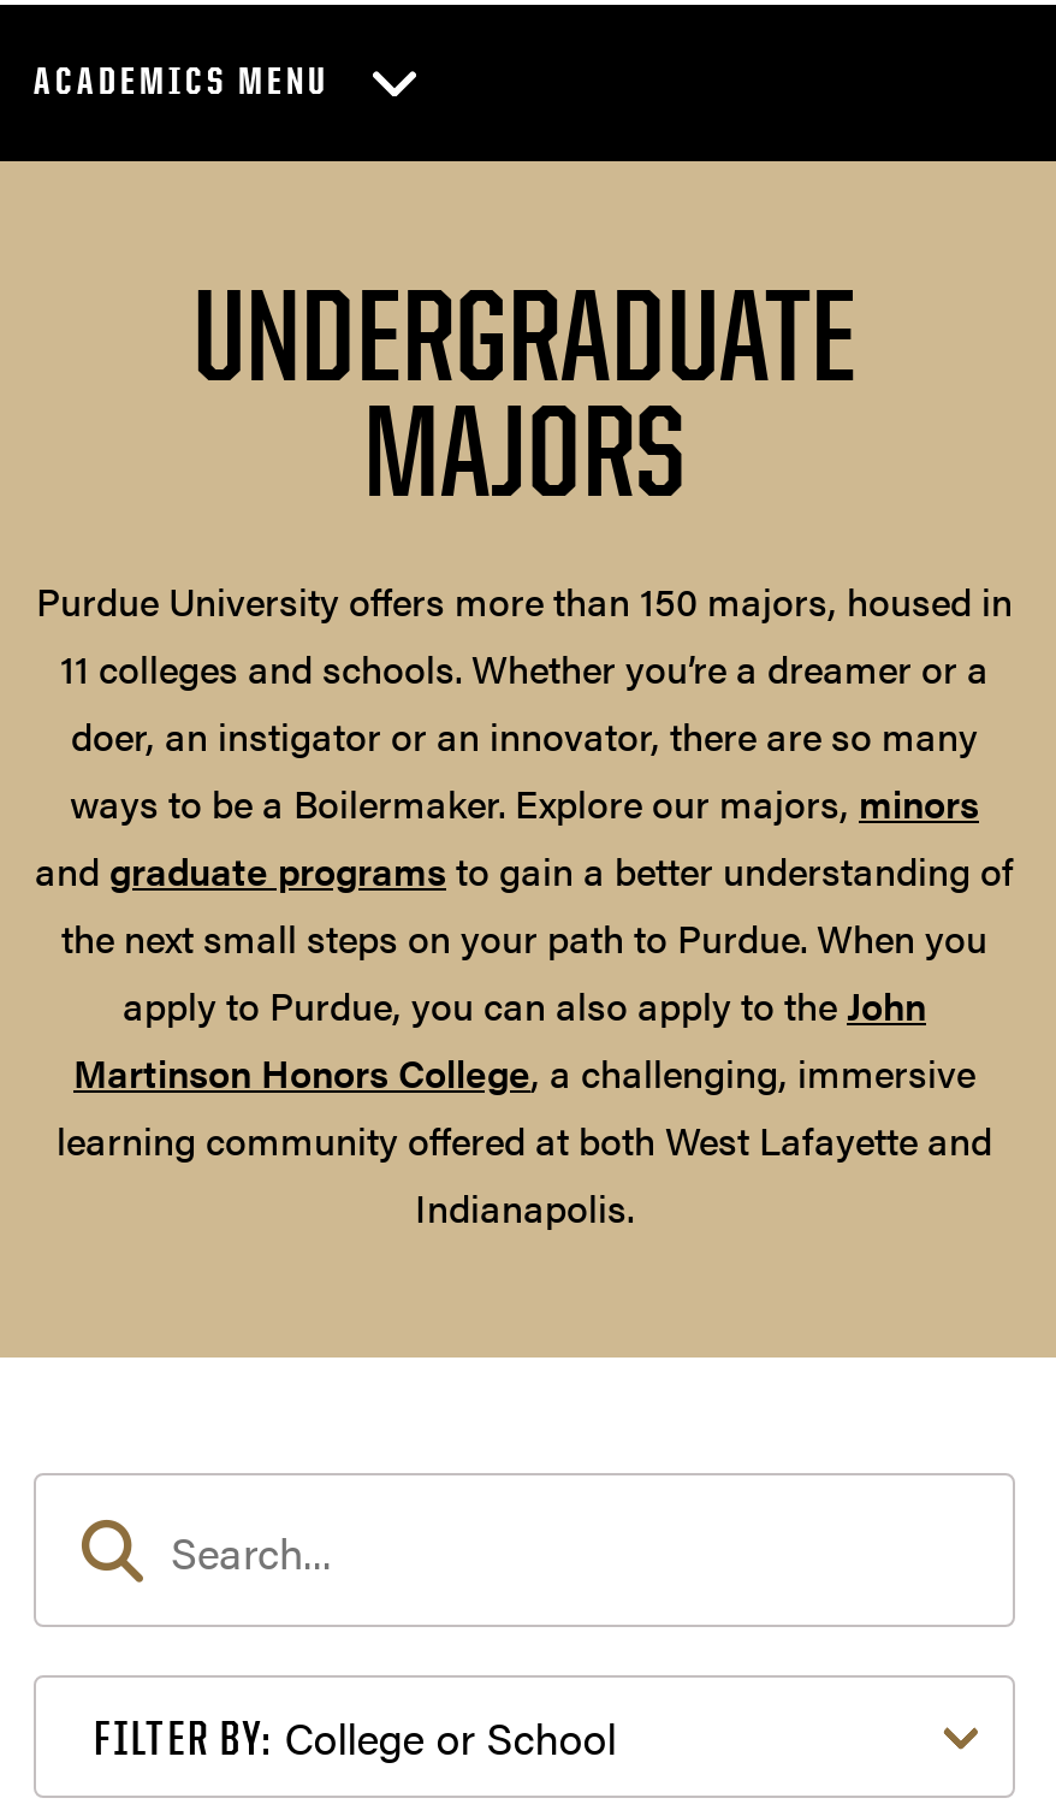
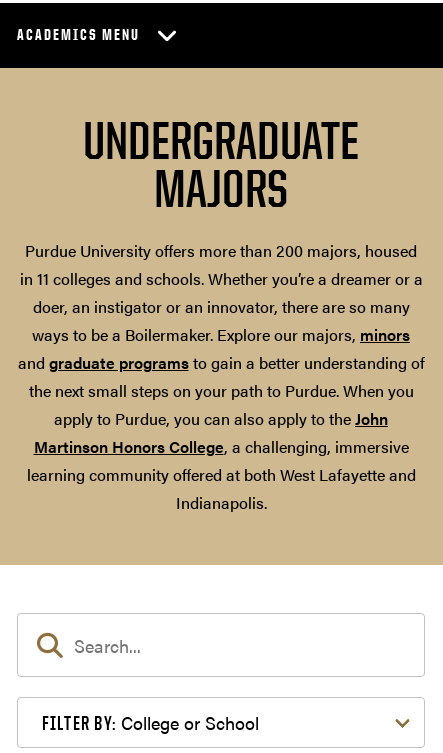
[36,573,1013,696] Purdue University offers more than 150 majors, housed in | 11 colleges and schools. Whether you’re a dreamer or a -> [19,239,422,290] Purdue University offers more than 200 majors, housed | in 11 colleges and schools. Whether you’re a dreamer or a

